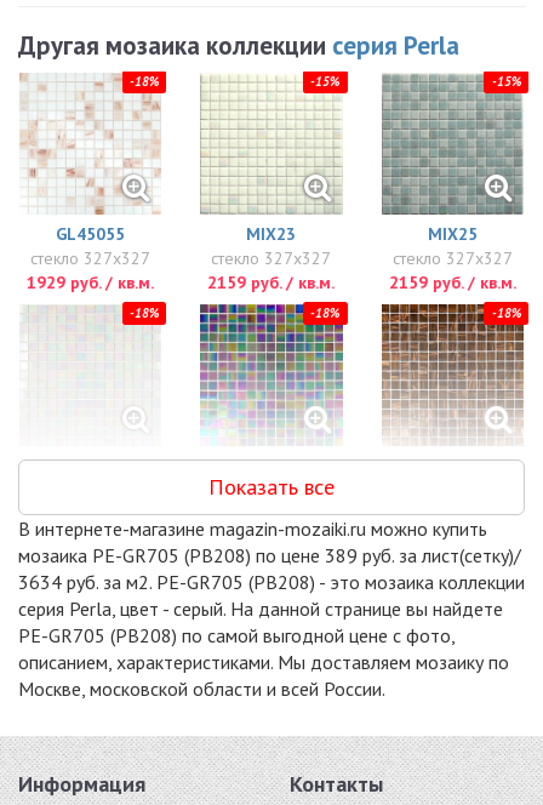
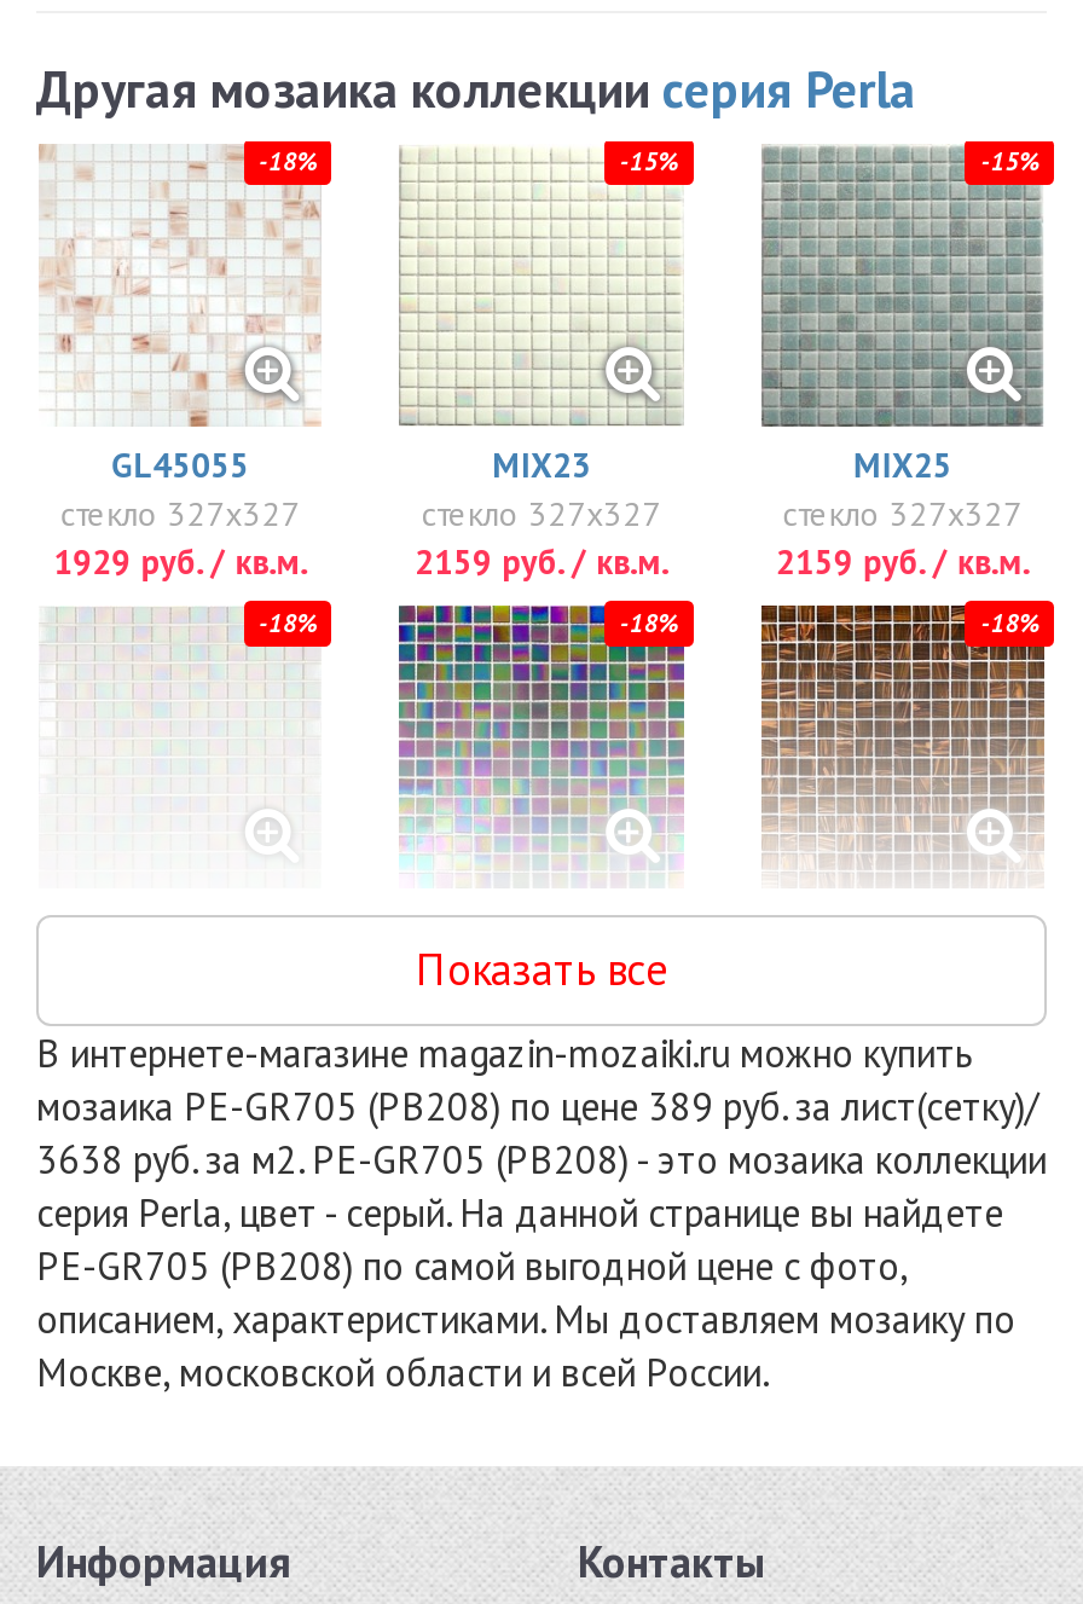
[18,569,525,594] 3634 руб. за м2. PE-GR705 (PB208) - это мозаика коллекции -> [36,1134,1047,1183] 3638 руб. за м2. PE-GR705 (PB208) - это мозаика коллекции

